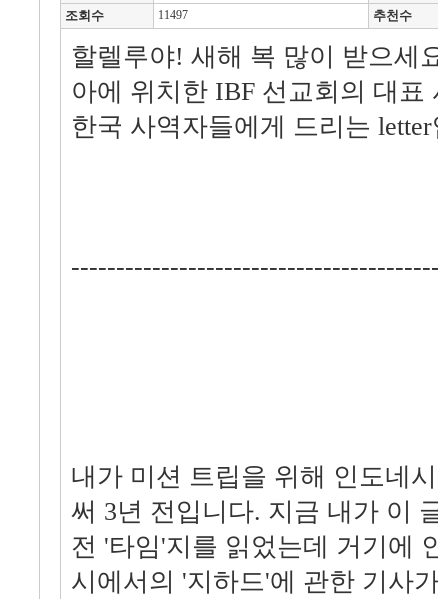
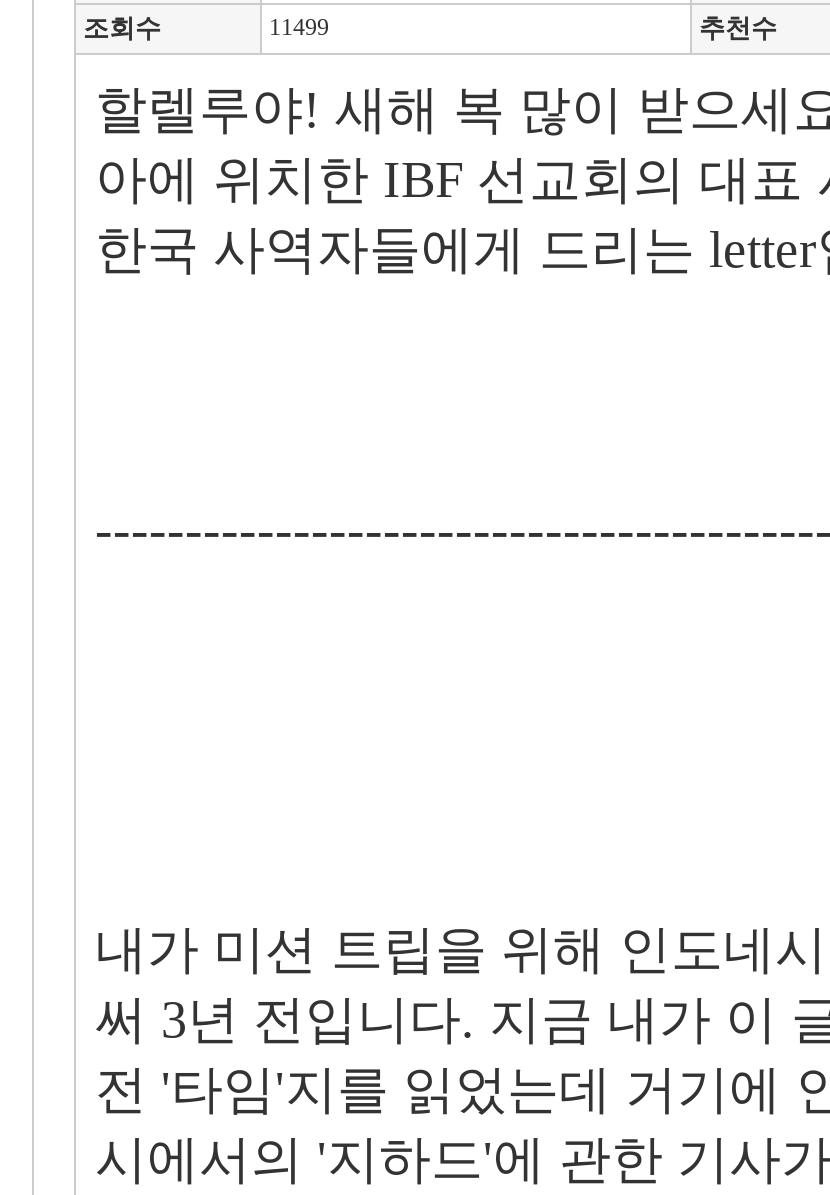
[154,8,187,22] 11497 -> [263,13,329,41] 11499

